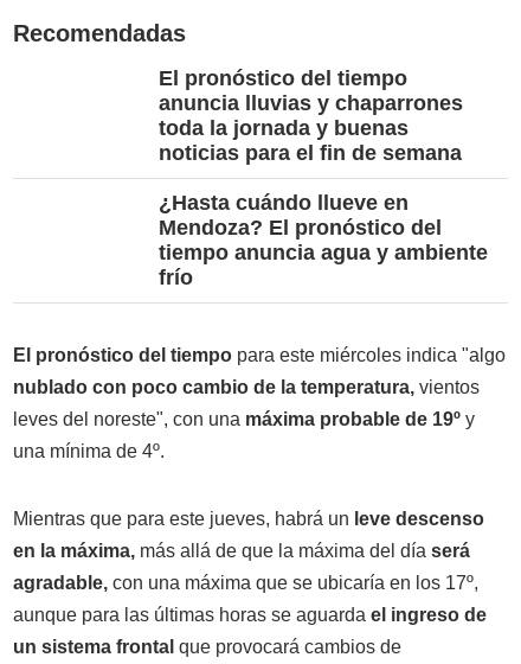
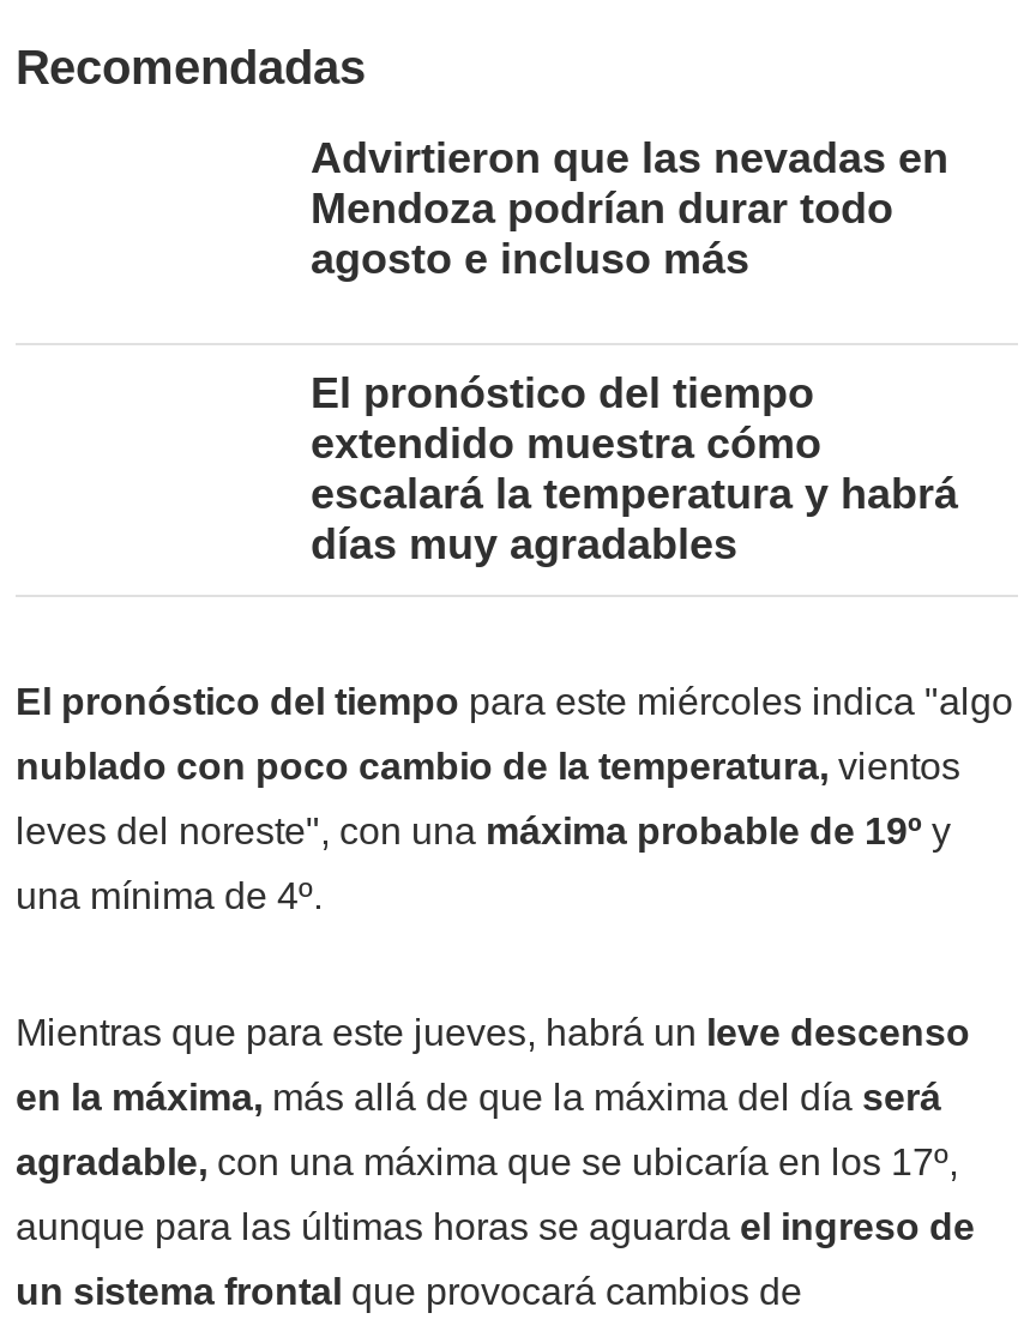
none -> [311,135,948,284] Advirtieron que las nevadas en | Mendoza podrían durar todo | agosto e incluso más
moved [159,67,407,91] -> [311,370,814,418]: El pronóstico del tiempo
[159,92,488,290] anuncia lluvias y chaparrones | toda la jornada y buenas | noticias para el fin de semana | ¿Hasta cuándo llueve en | Mendoza? El pronóstico del | tiempo anuncia agua y ambiente | frío -> [311,421,958,569] extendido muestra cómo | escalará la temperatura y habrá | días muy agradables

